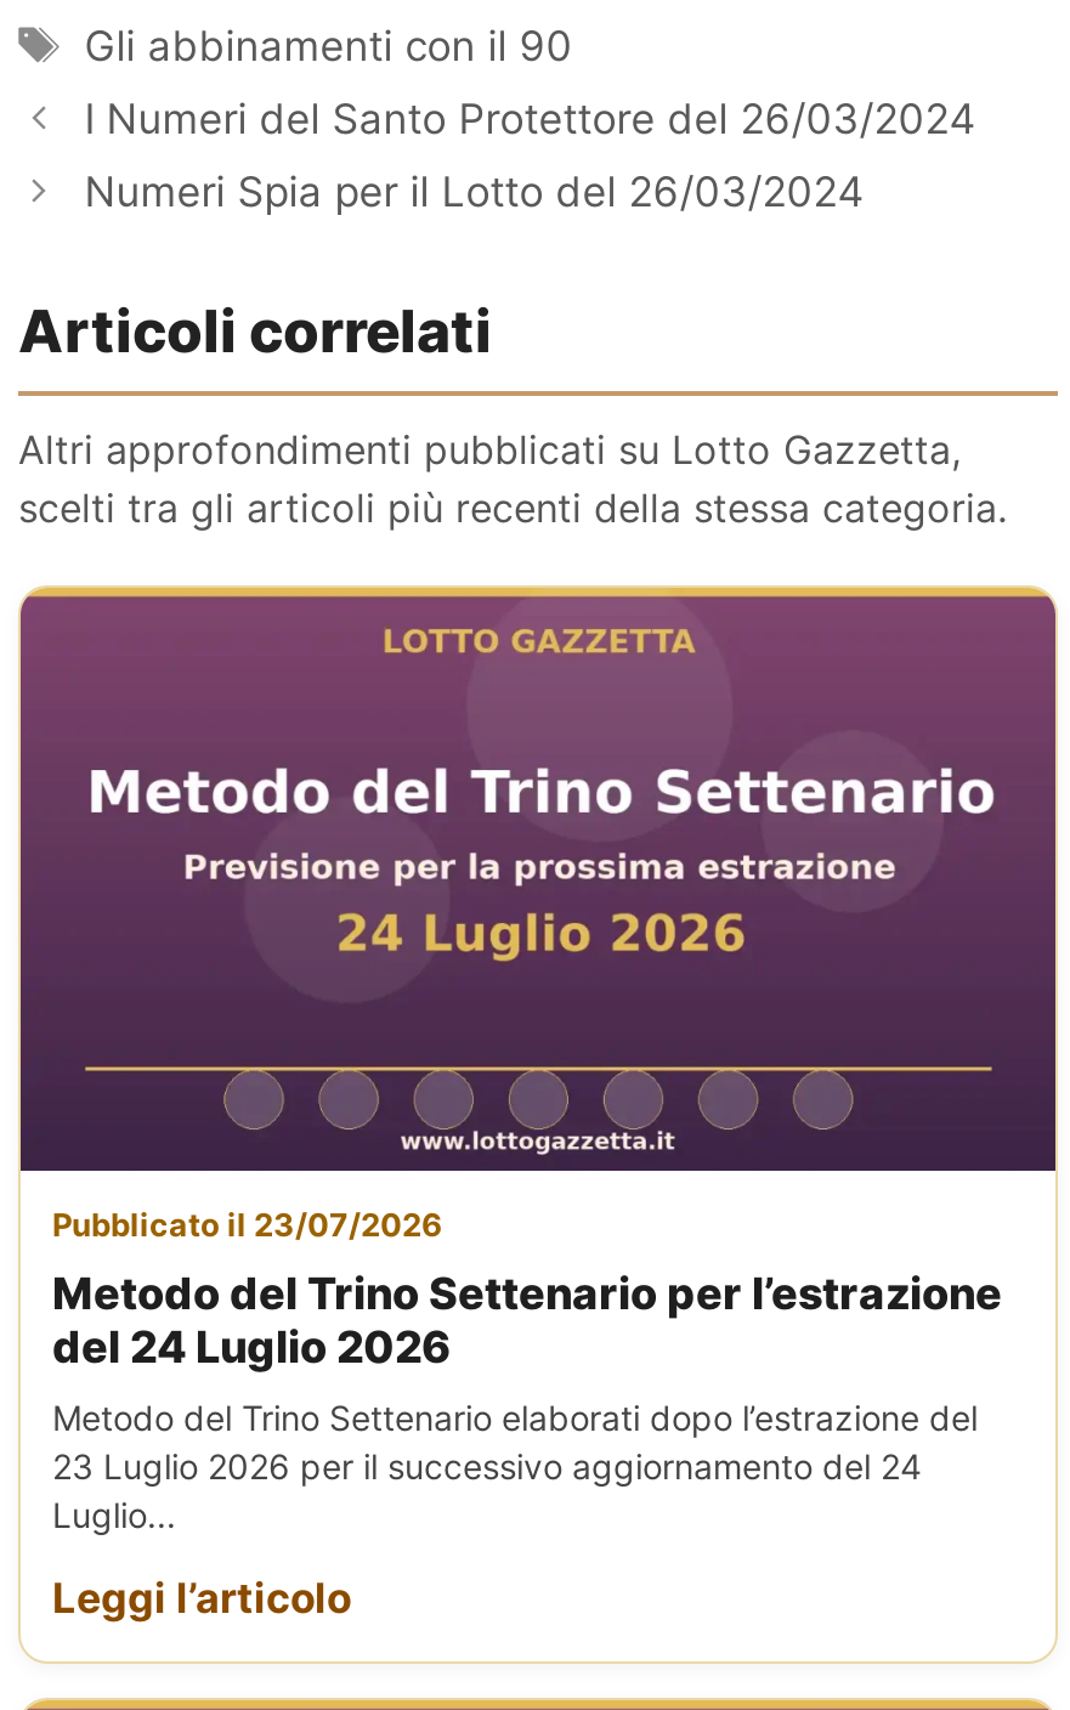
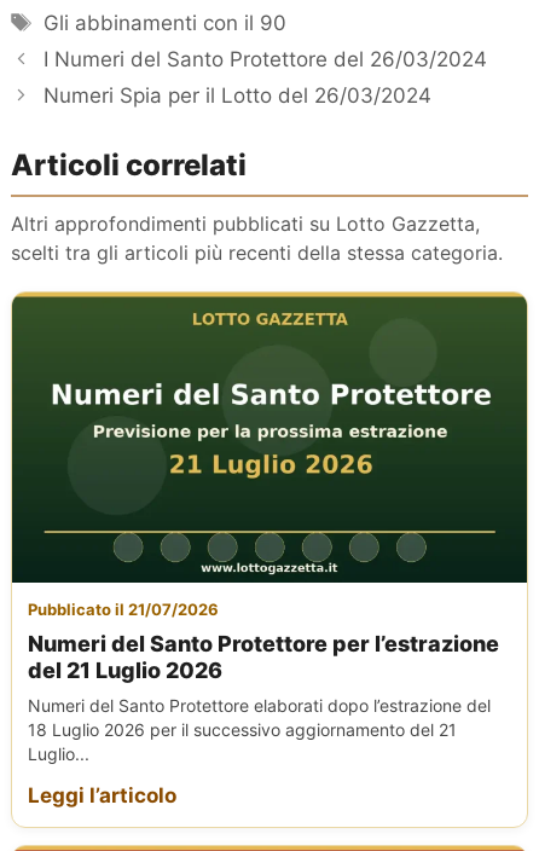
[21,595,1055,1243] [image] | Pubblicato il 23/07/2026 -> [12,296,527,618] [image] | Pubblicato il 21/07/2026
[52,1267,1002,1318] Metodo del Trino Settenario per l’estrazione -> [28,631,499,656] Numeri del Santo Protettore per l’estrazione
[52,1320,451,1371] del 24 Luglio 2026 -> [28,657,222,682] del 21 Luglio 2026
[52,1396,978,1437] Metodo del Trino Settenario elaborati dopo l’estrazione del -> [28,695,491,715] Numeri del Santo Protettore elaborati dopo l’estrazione del
[52,1444,922,1486] 23 Luglio 2026 per il successivo aggiornamento del 24 -> [28,719,457,739] 18 Luglio 2026 per il successivo aggiornamento del 21

